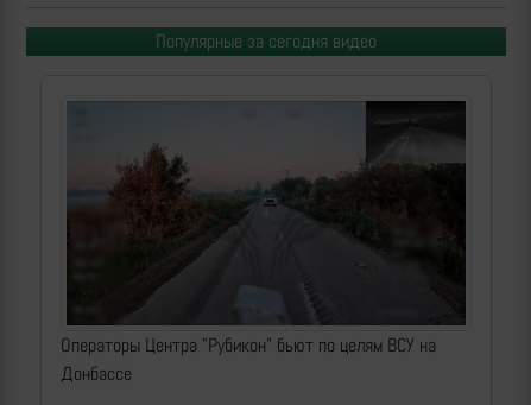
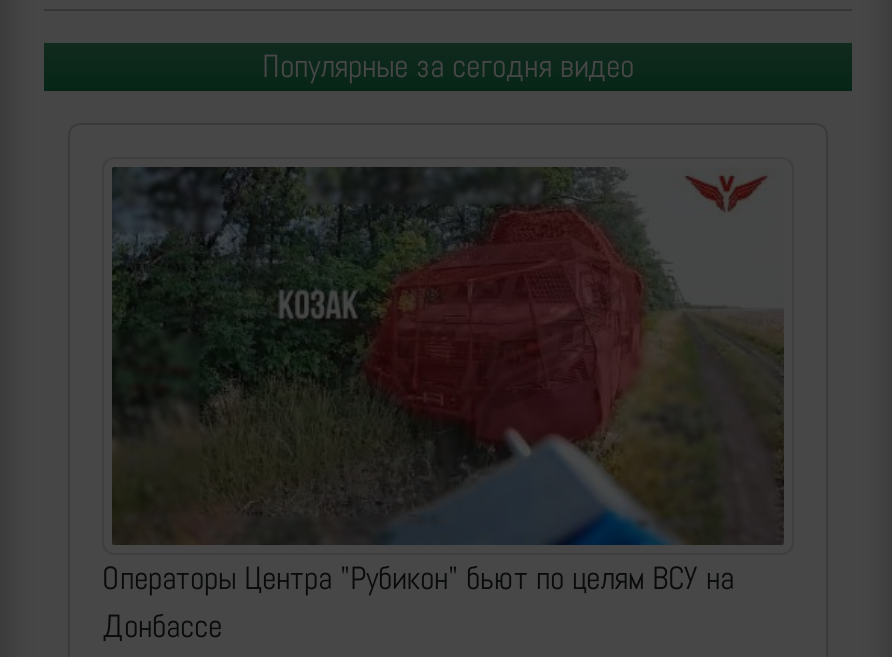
[67,100,467,327] [image] -> [112,167,784,547] [image]

